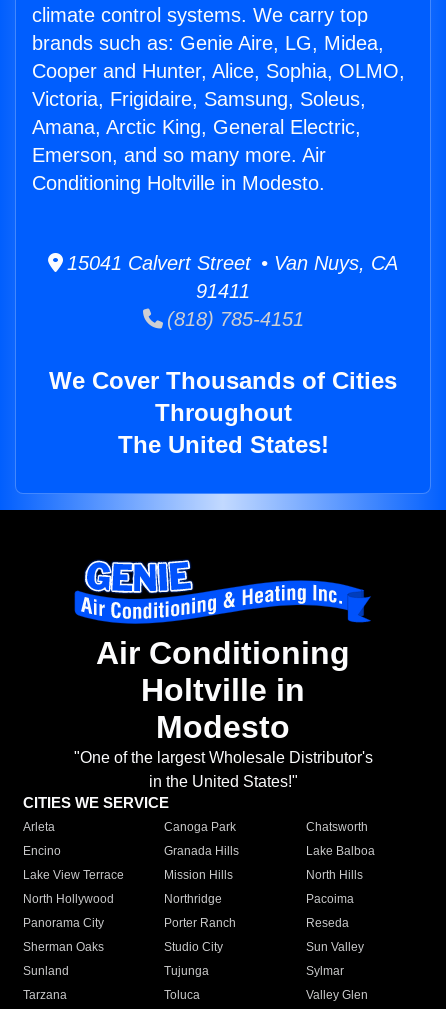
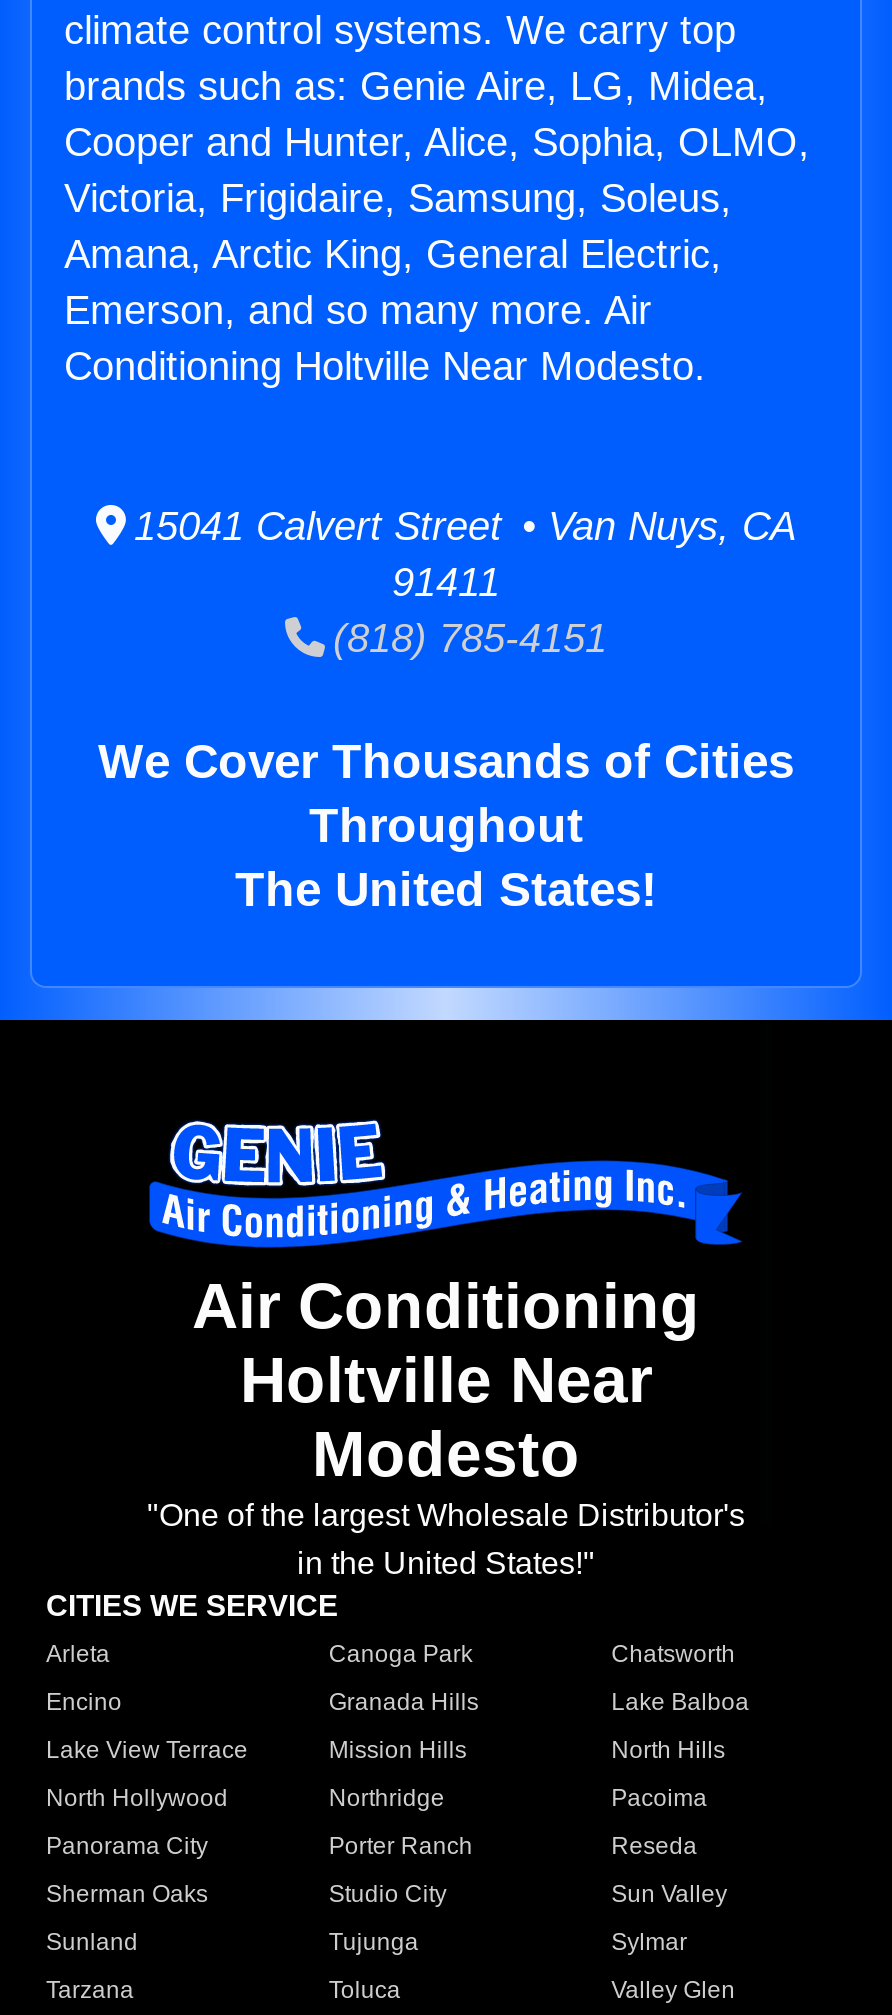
[32,172,325,194] Conditioning Holtville in Modesto. -> [64,344,706,388] Conditioning Holtville Near Modesto.
[141,672,305,708] Holtville in -> [240,1345,652,1417] Holtville Near

